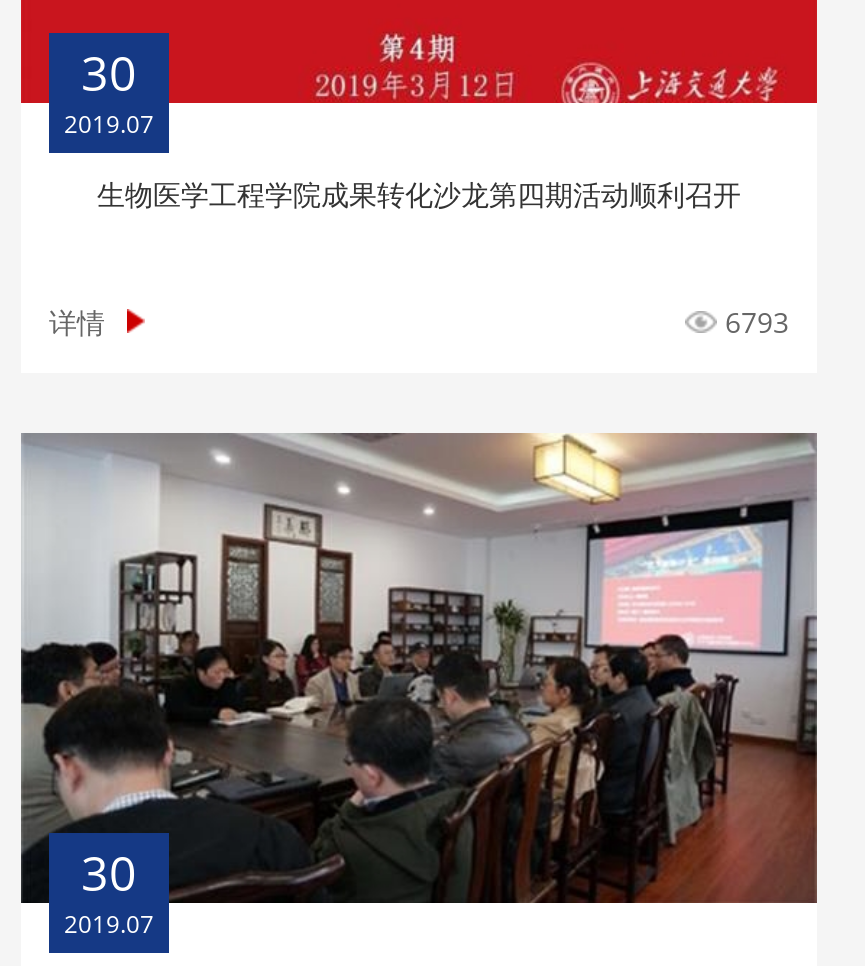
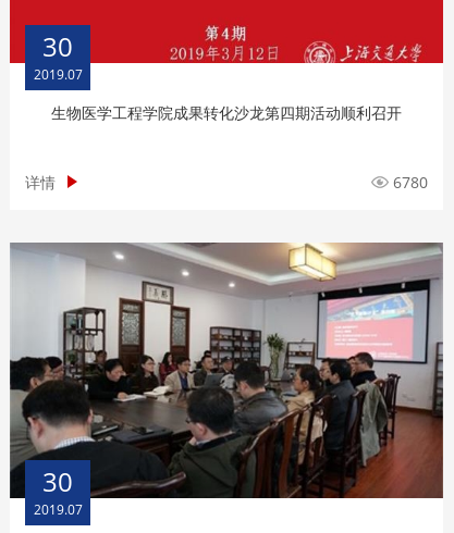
[725,302,789,340] 6793 -> [393,171,428,192] 6780

